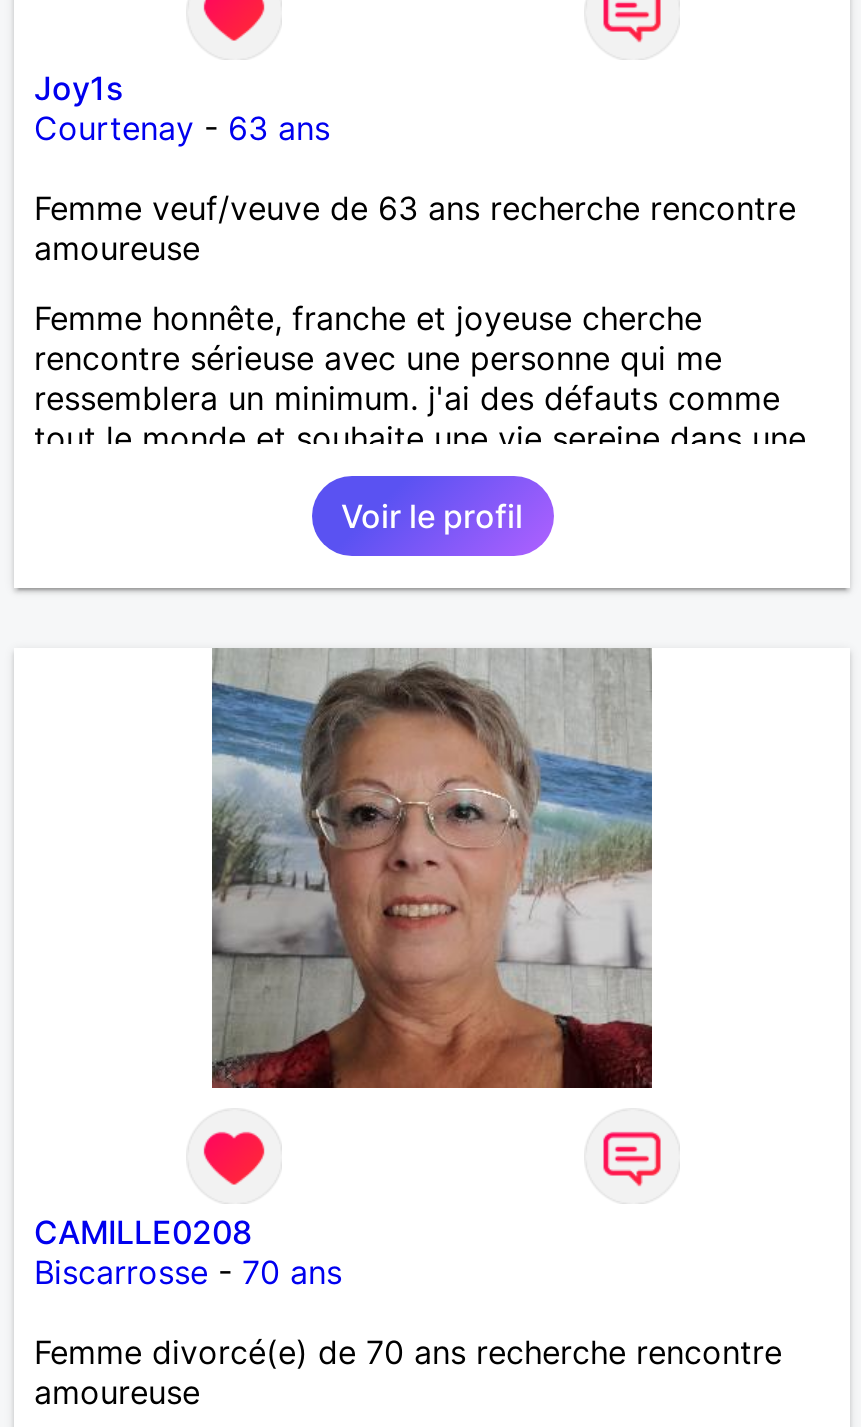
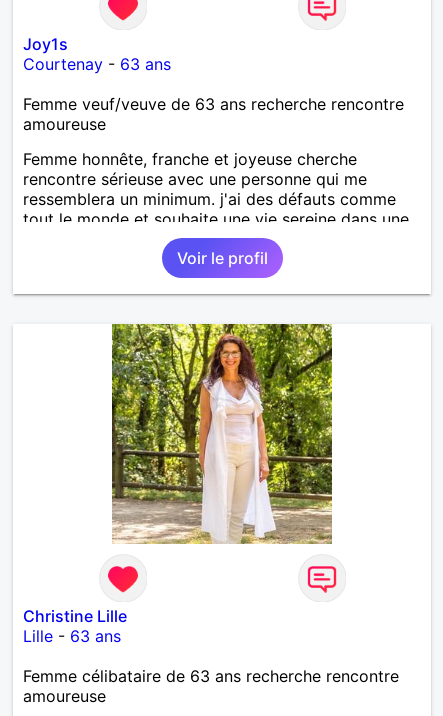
[210,648,654,1090] [image] -> [111,323,333,545] [image]
[34,1212,342,1292] CAMILLE0208 | Biscarrosse - 70 ans -> [23,606,127,646] Christine Lille | Lille - 63 ans
[34,1332,782,1372] Femme divorcé(e) de 70 ans recherche rencontre -> [23,666,399,686] Femme célibataire de 63 ans recherche rencontre

